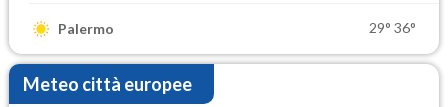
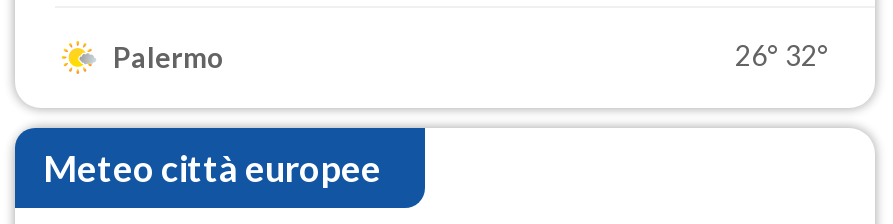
[369,19,416,36] 29° 36° -> [735,38,829,72] 26° 32°

